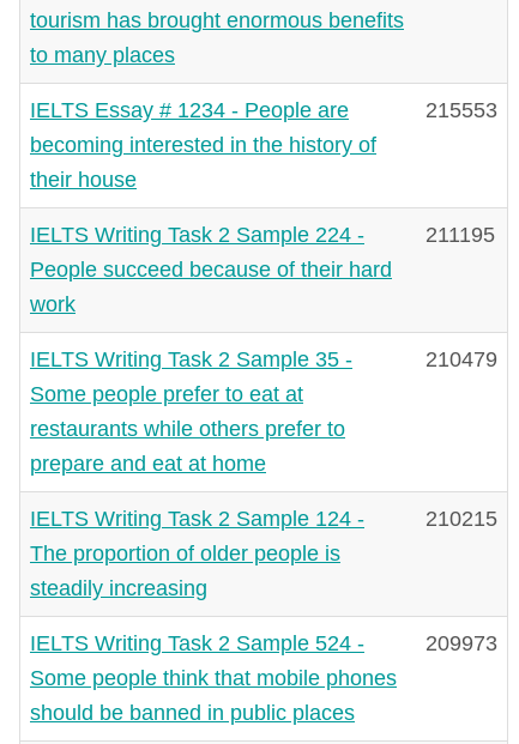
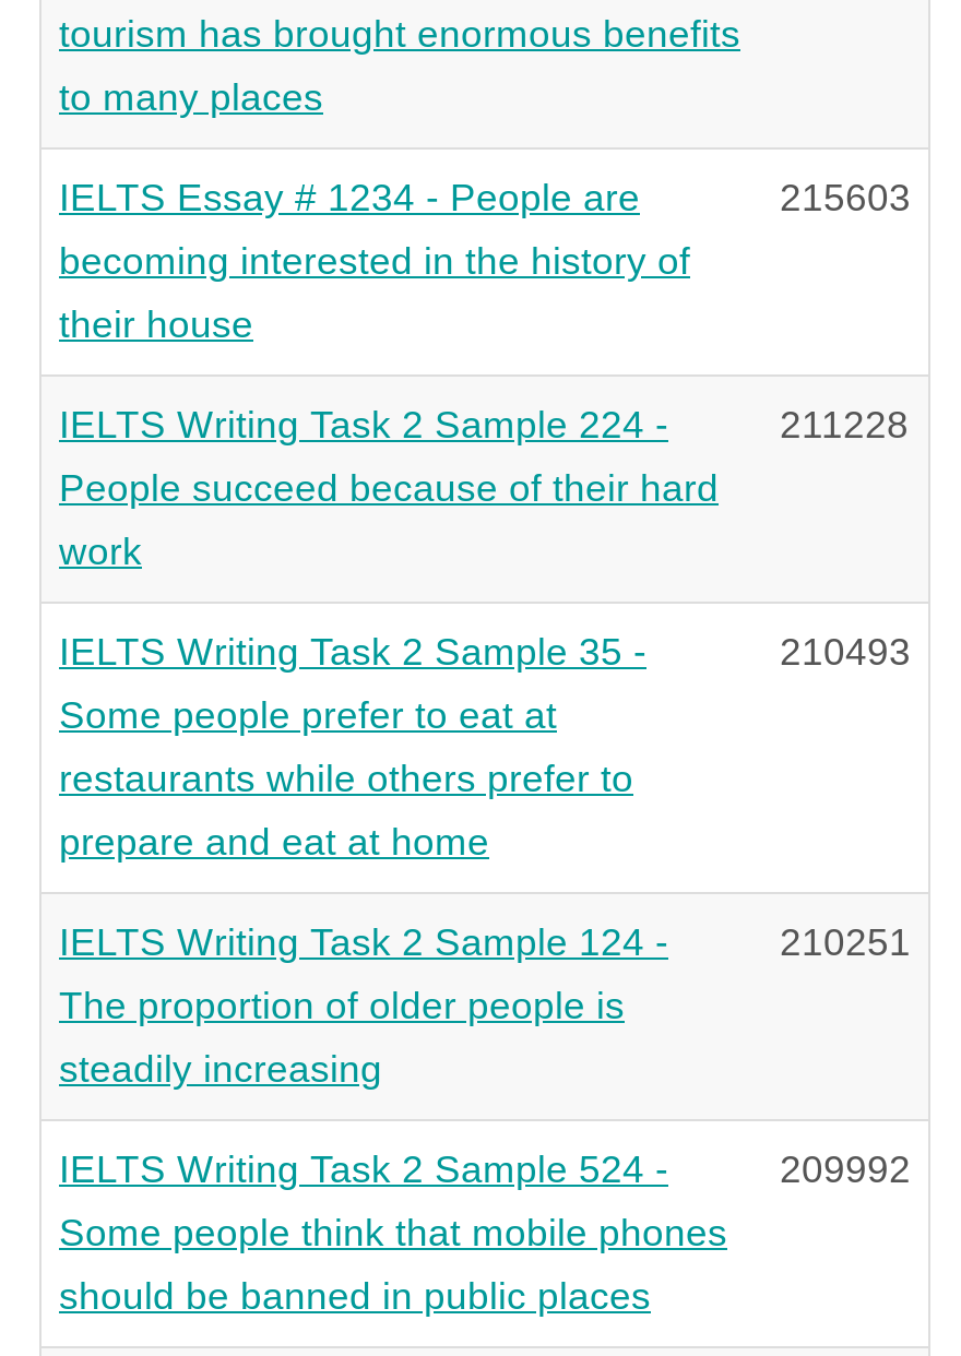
[426,98,497,122] 215553 -> [780,175,911,219] 215603
[426,223,495,247] 211195 -> [780,402,909,446] 211228
[426,347,497,371] 210479 -> [780,630,911,673] 210493
[426,507,497,531] 210215 -> [780,920,911,964] 210251
[426,631,497,655] 209973 -> [780,1147,911,1191] 209992

